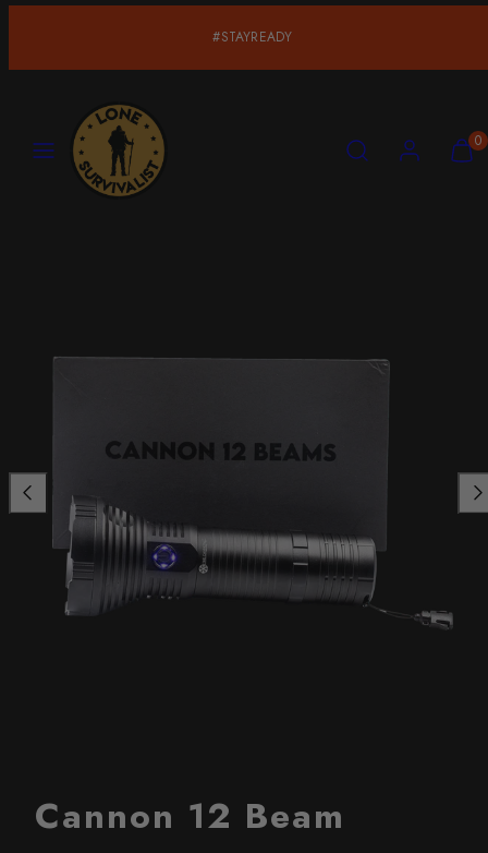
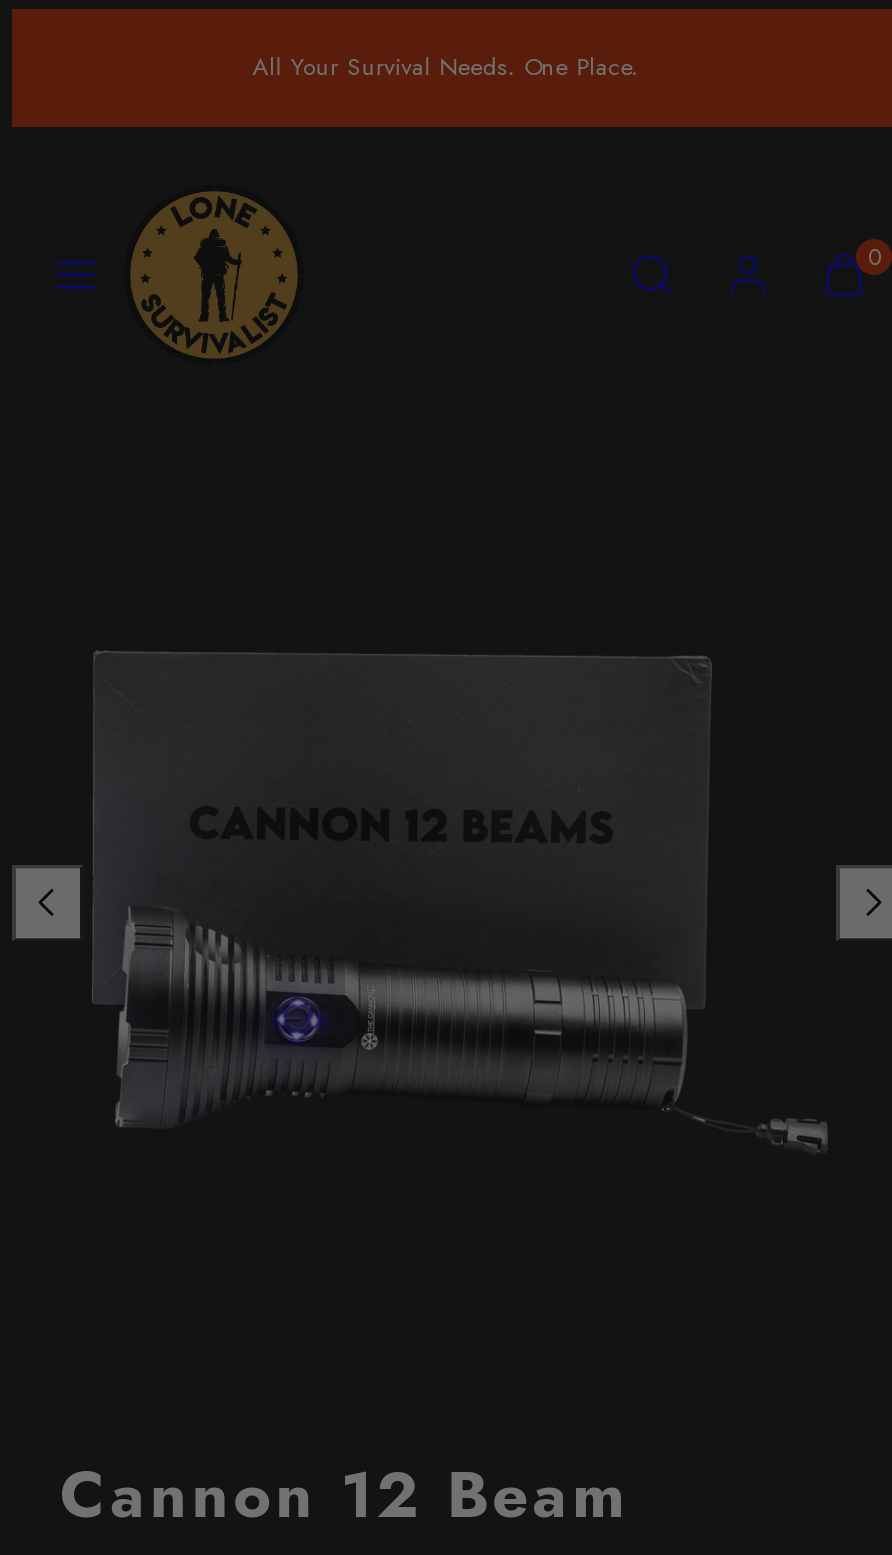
[213,27,293,47] #STAYREADY -> [267,49,653,85] All Your Survival Needs. One Place.

